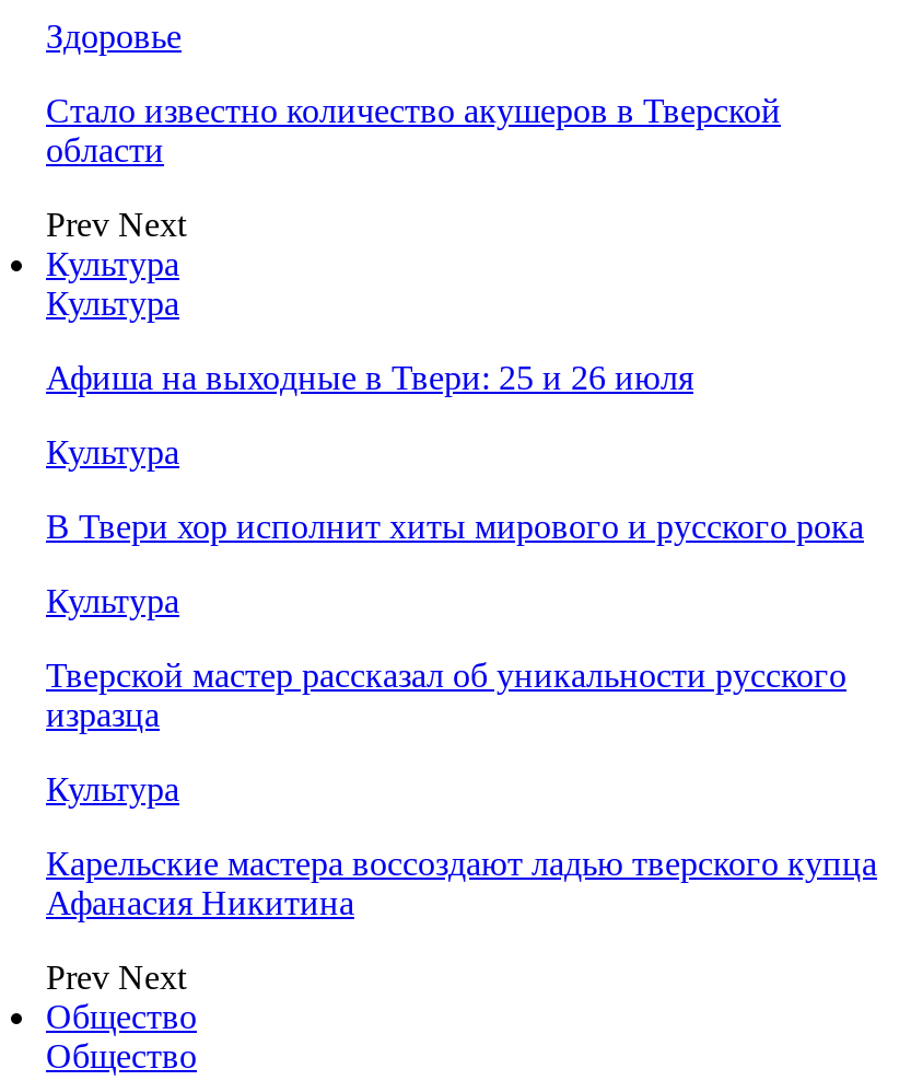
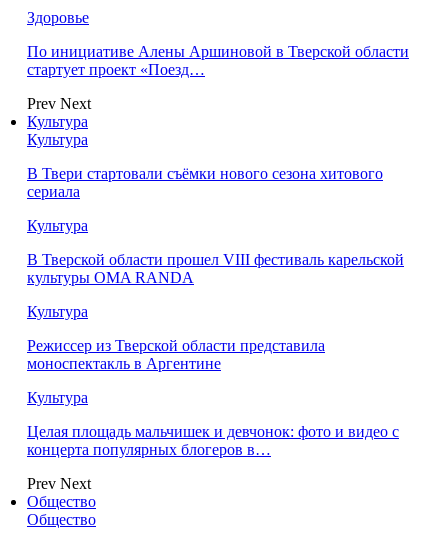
[46,92,781,169] Стало известно количество акушеров в Тверской | области -> [27,43,409,78] По инициативе Алены Аршиновой в Тверской области | стартует проект «Поезд…
[46,359,693,396] Афиша на выходные в Твери: 25 и 26 июля -> [27,165,383,200] В Твери стартовали съёмки нового сезона хитового | сериала
[46,508,864,545] В Твери хор исполнит хиты мирового и русского рока -> [27,251,404,286] В Тверской области прошел VIII фестиваль карельской | культуры OMA RANDA
[46,657,846,733] Тверской мастер рассказал об уникальности русского | изразца -> [27,337,325,372] Режиссер из Тверской области представила | моноспектакль в Аргентине
[46,845,877,921] Карельские мастера воссоздают ладью тверского купца | Афанасия Никитина -> [27,423,399,458] Целая площадь мальчишек и девчонок: фото и видео с | концерта популярных блогеров в…

